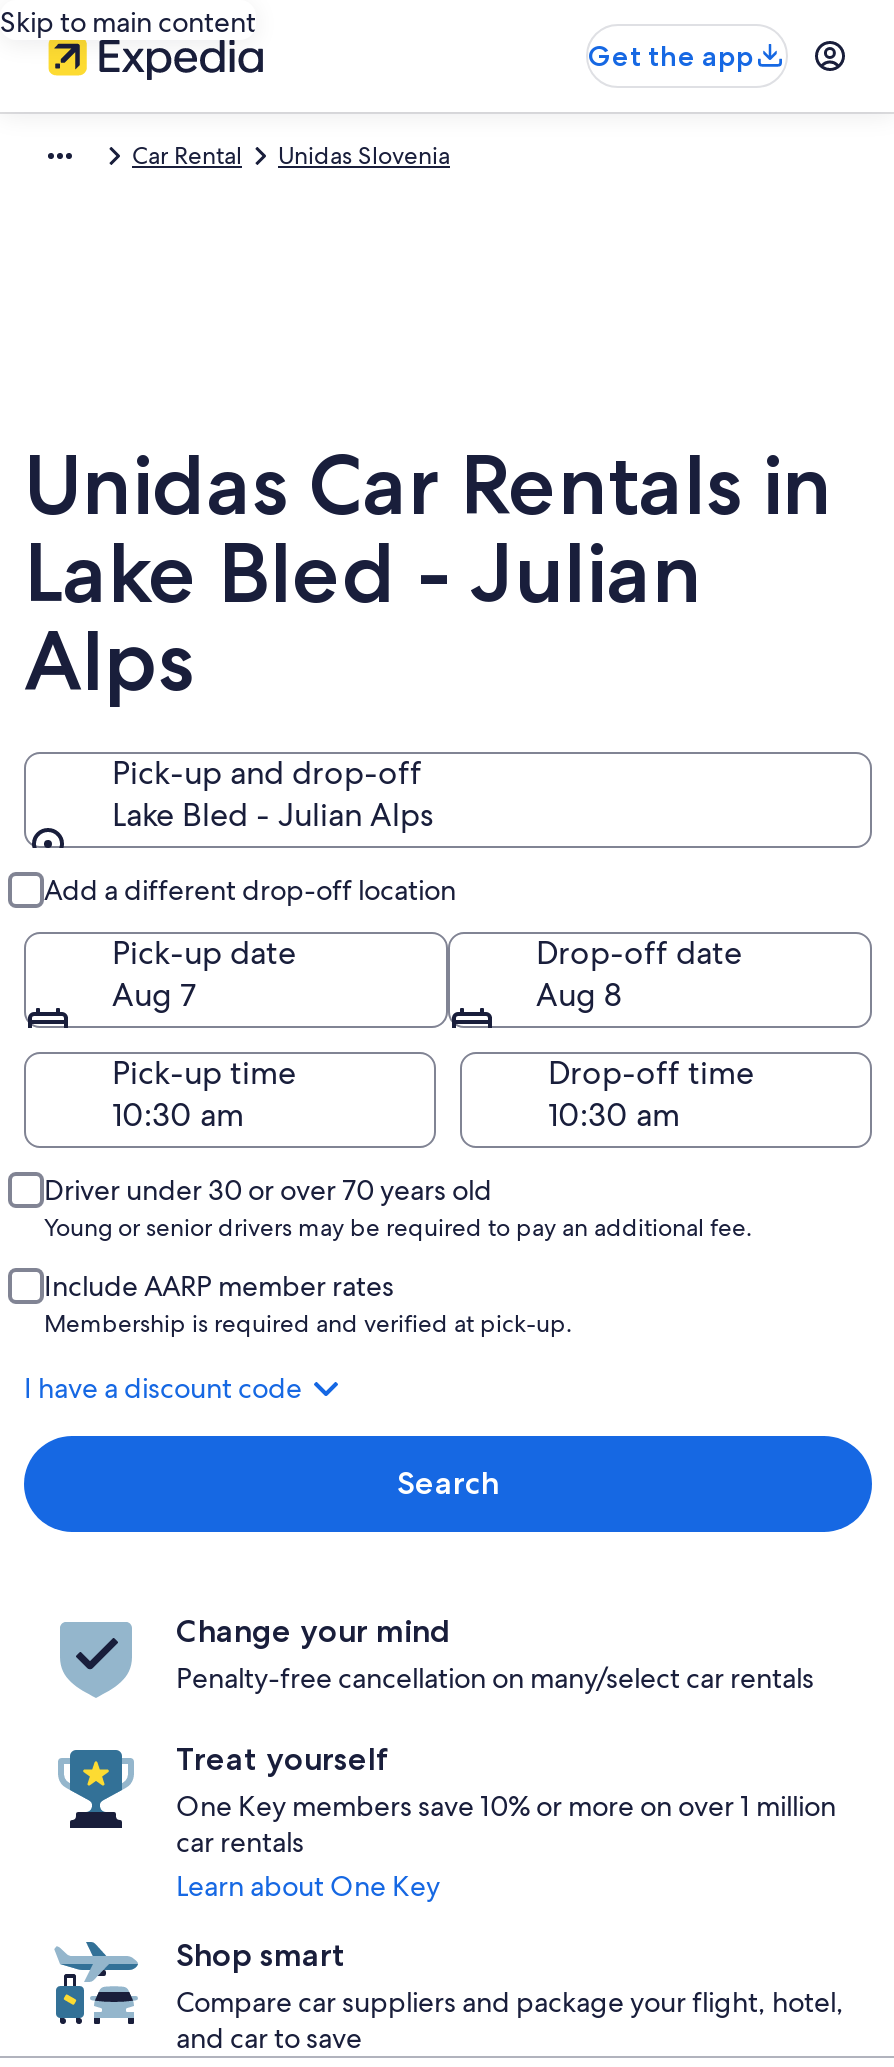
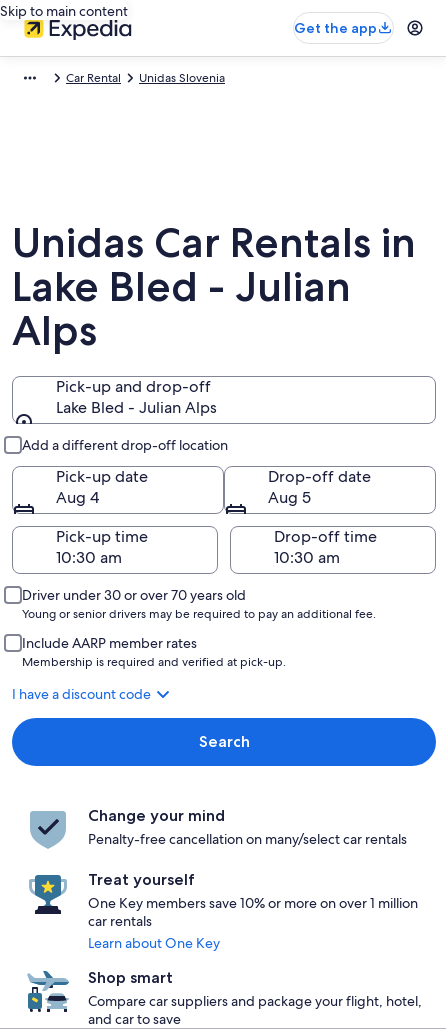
[112,974,196,1016] Aug 7 -> [56,487,99,508] Aug 4
[536,974,622,1016] Aug 8 -> [268,487,311,508] Aug 5

